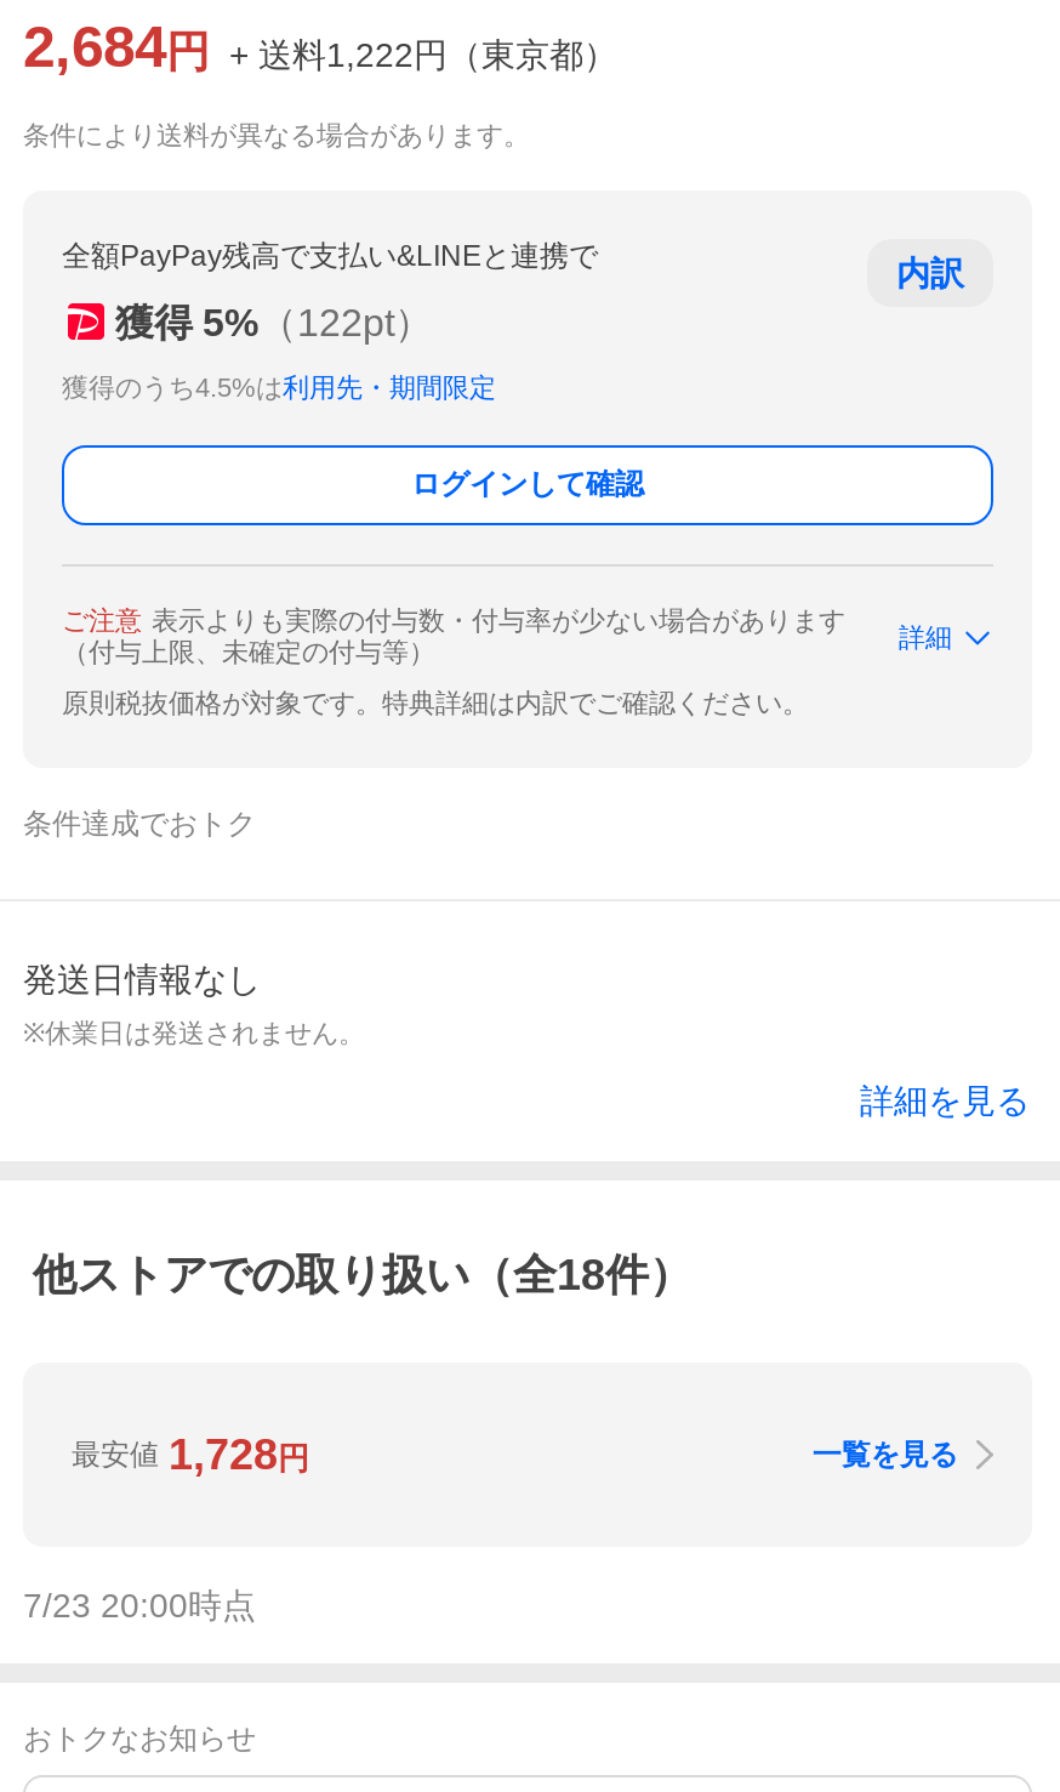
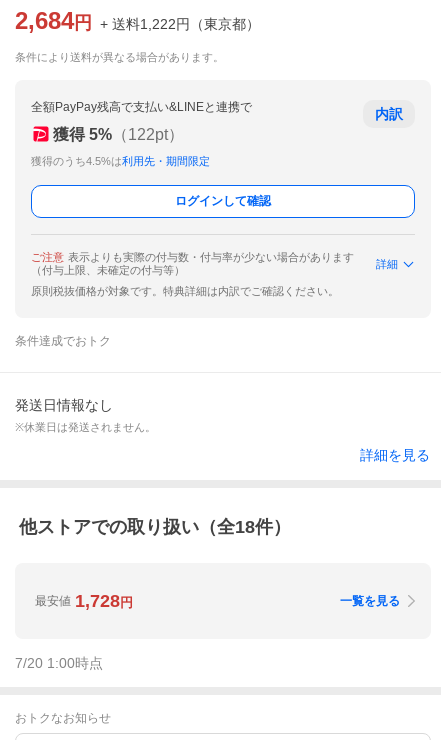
[23,1586,256,1625] 7/23 20:00時点 -> [15,655,103,671] 7/20 1:00時点

